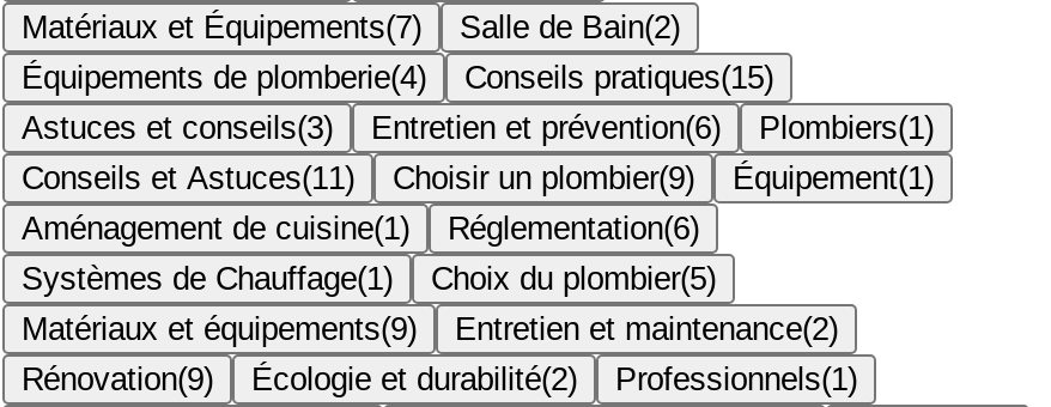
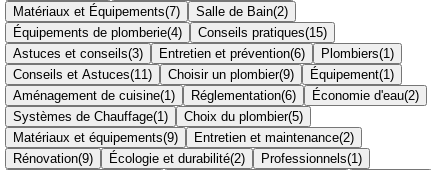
none -> [312,88,419,103] Économie d'eau (2)

